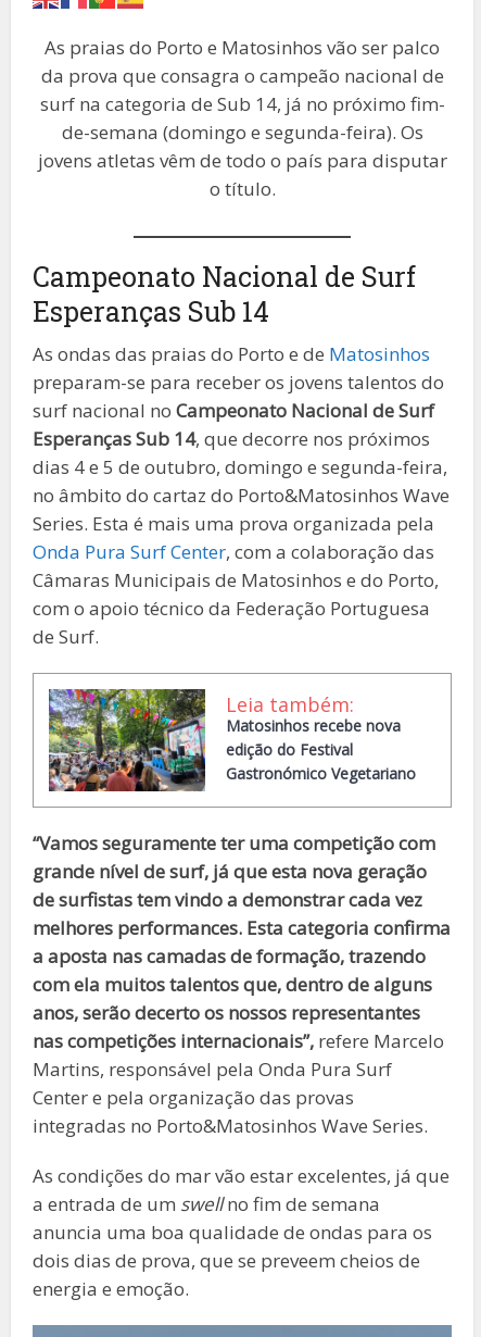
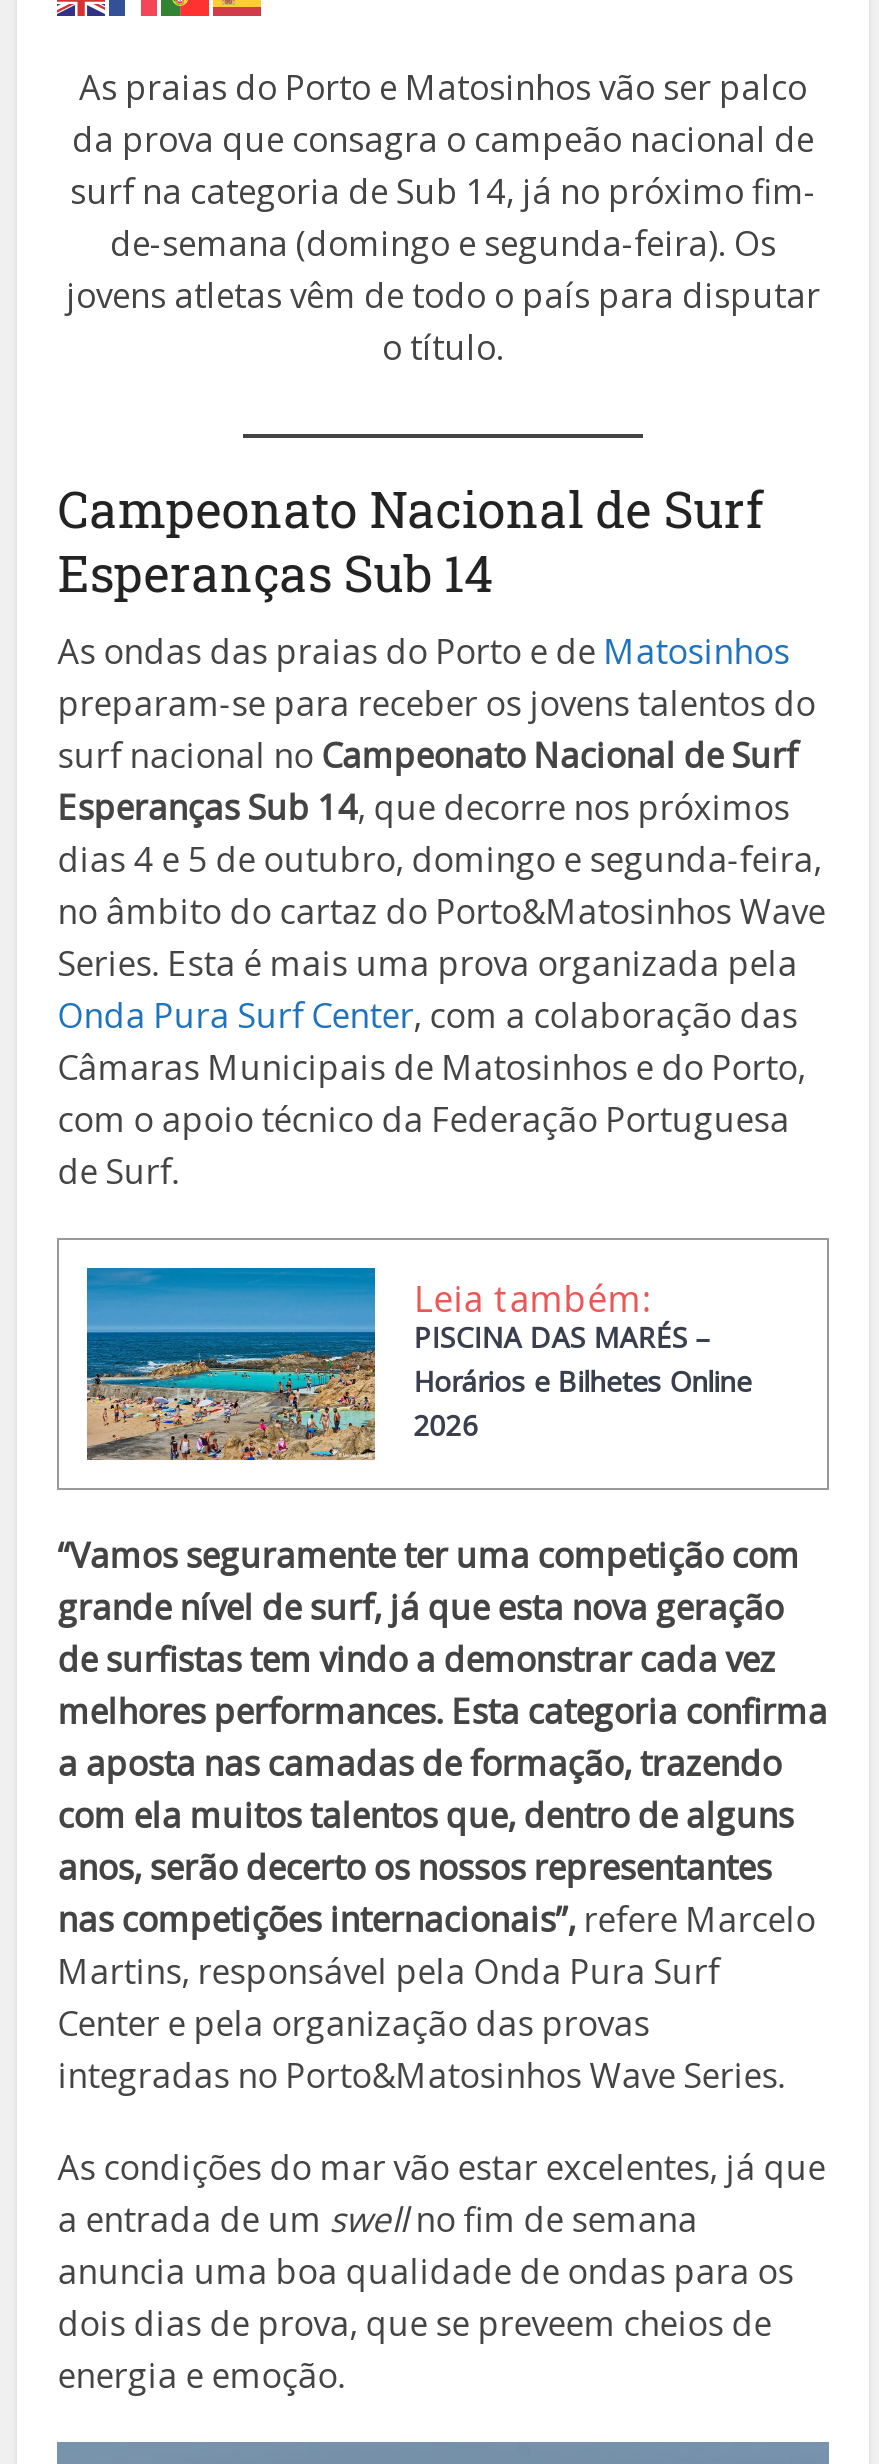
[48,688,416,792] [image] | Matosinhos recebe nova | edição do Festival | Gastronómico Vegetariano -> [85,1266,751,1462] [image] | PISCINA DAS MARÉS – | Horários e Bilhetes Online | 2026

